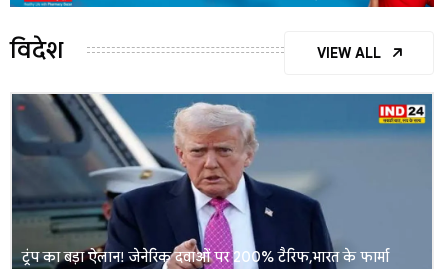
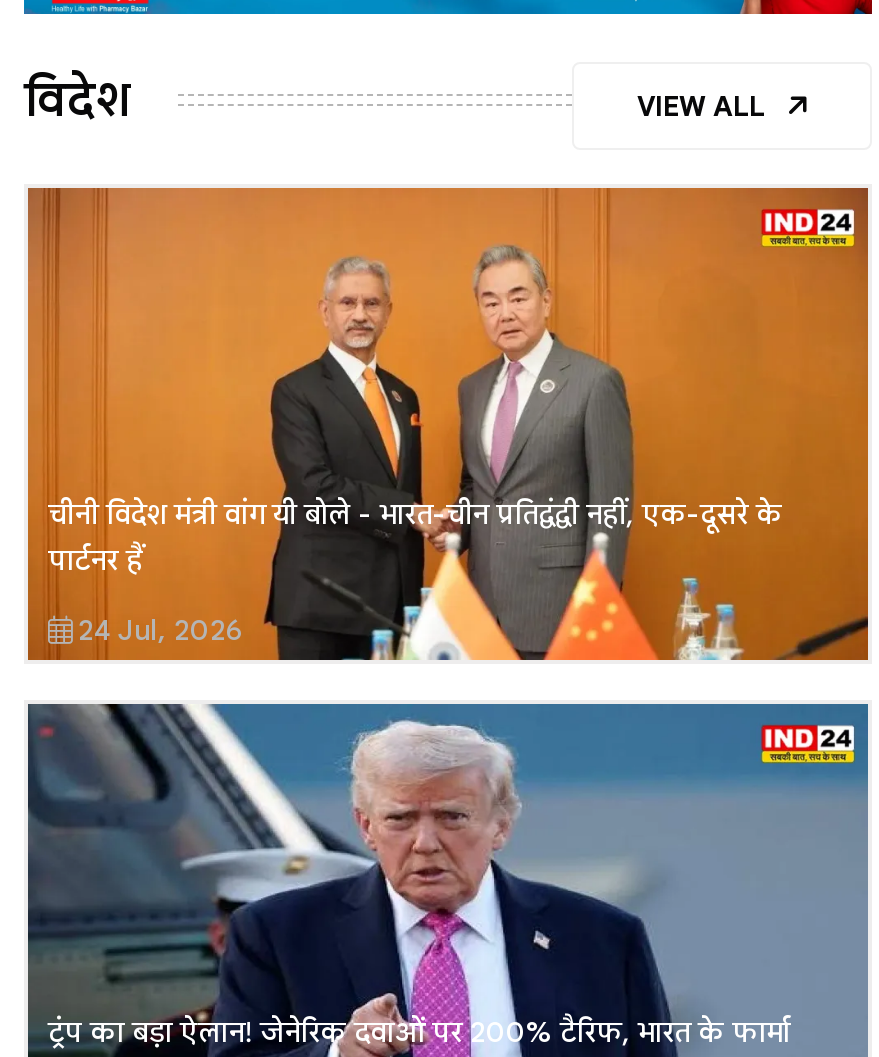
none -> [26,186,870,662] [image] | चीनी विदेश मंत्री वांग यी बोले - भारत-चीन प्रतिद्वंद्वी नहीं, एक-दूसरे के | पार्टनर हैं | 24 Jul, 2026

